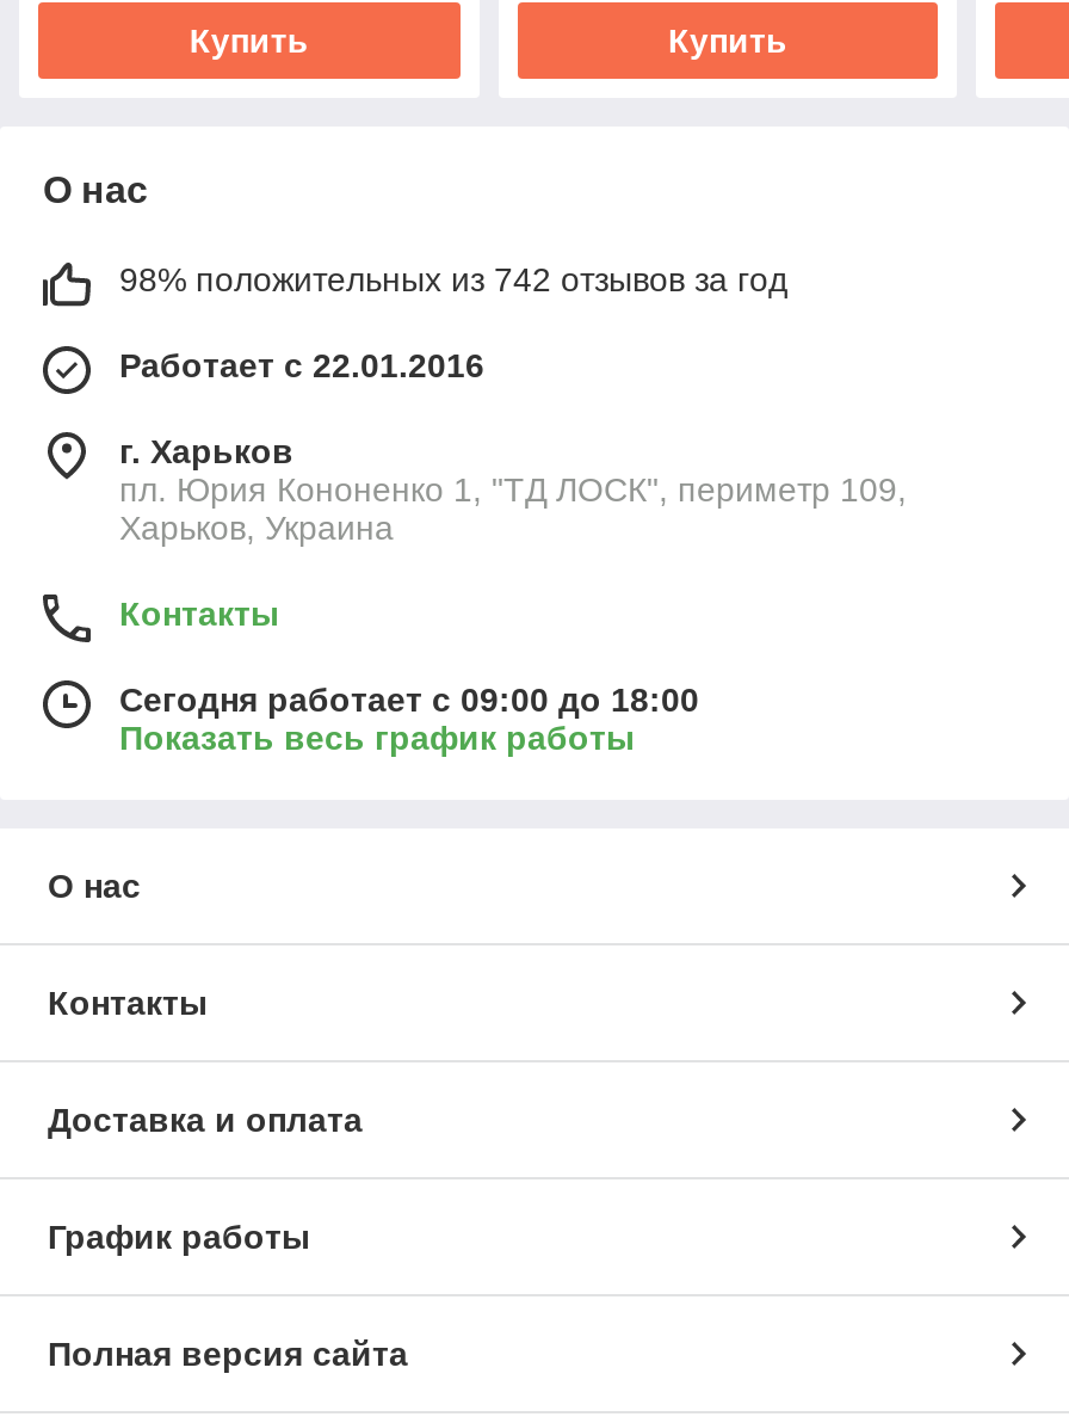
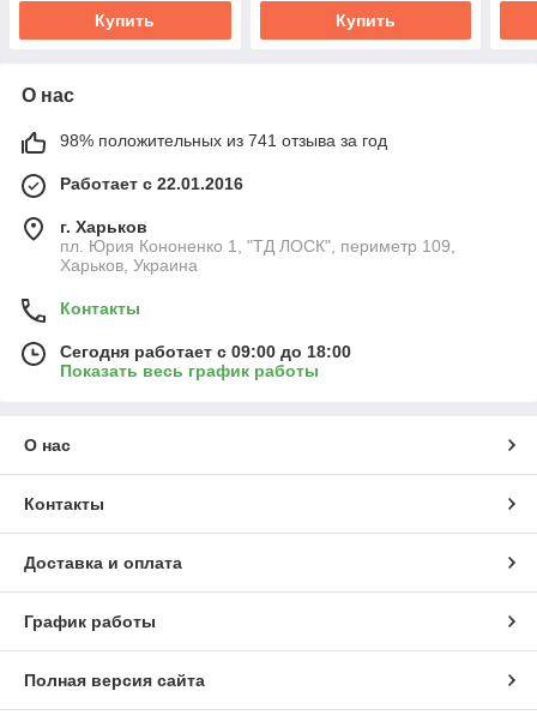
[119,260,787,298] 98% положительных из 742 отзывов за год -> [60,131,387,150] 98% положительных из 741 отзыва за год

